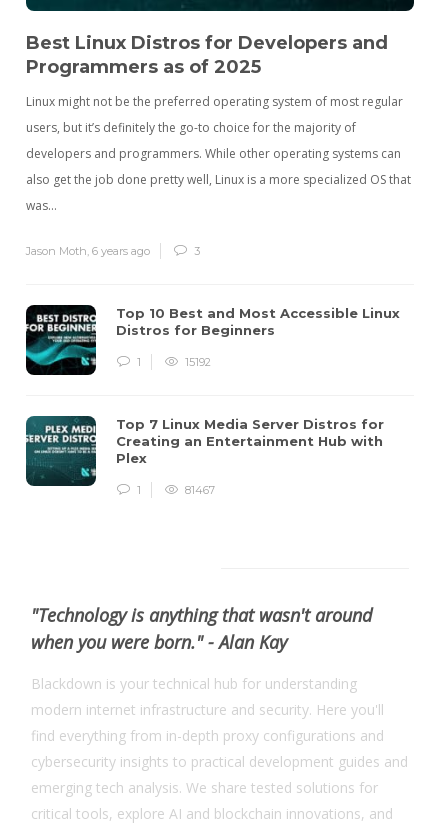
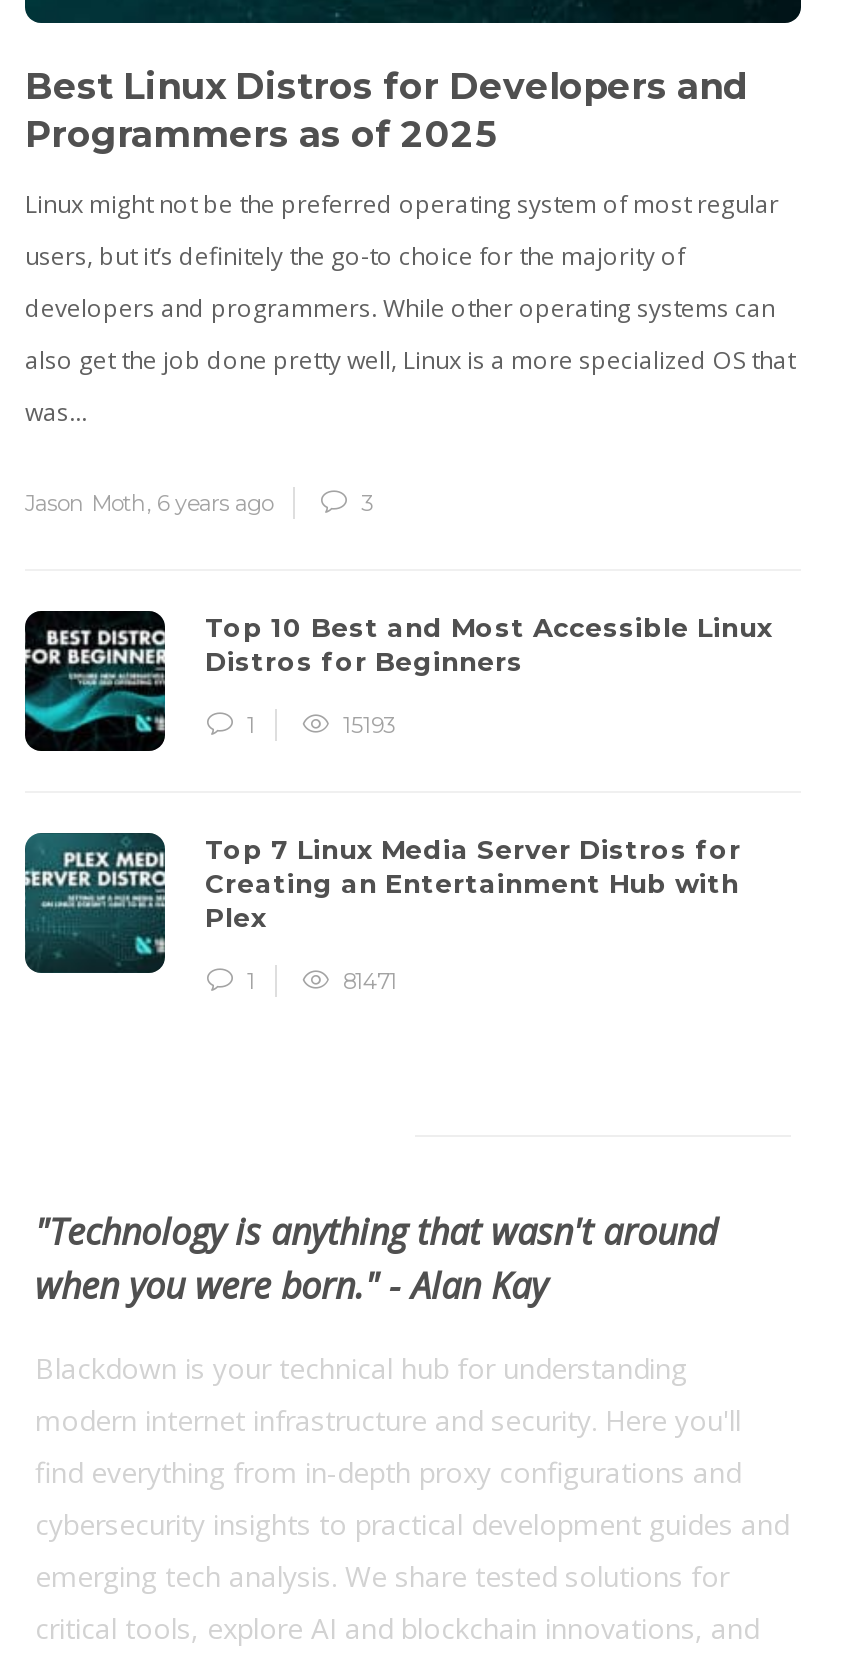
[182,355,211,369] 15192 -> [337,710,395,738] 15193
[182,483,215,497] 81467 -> [337,966,397,994] 81471

